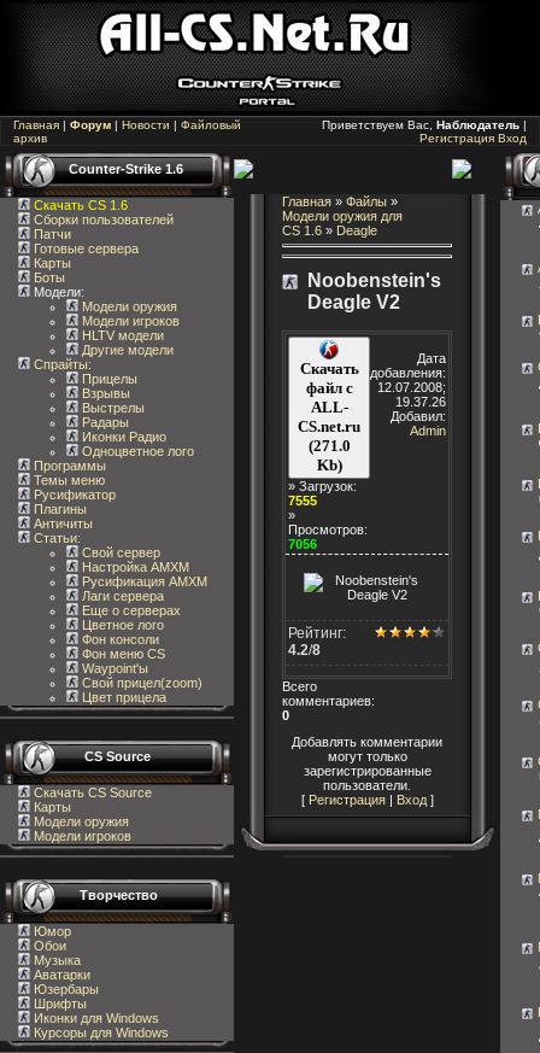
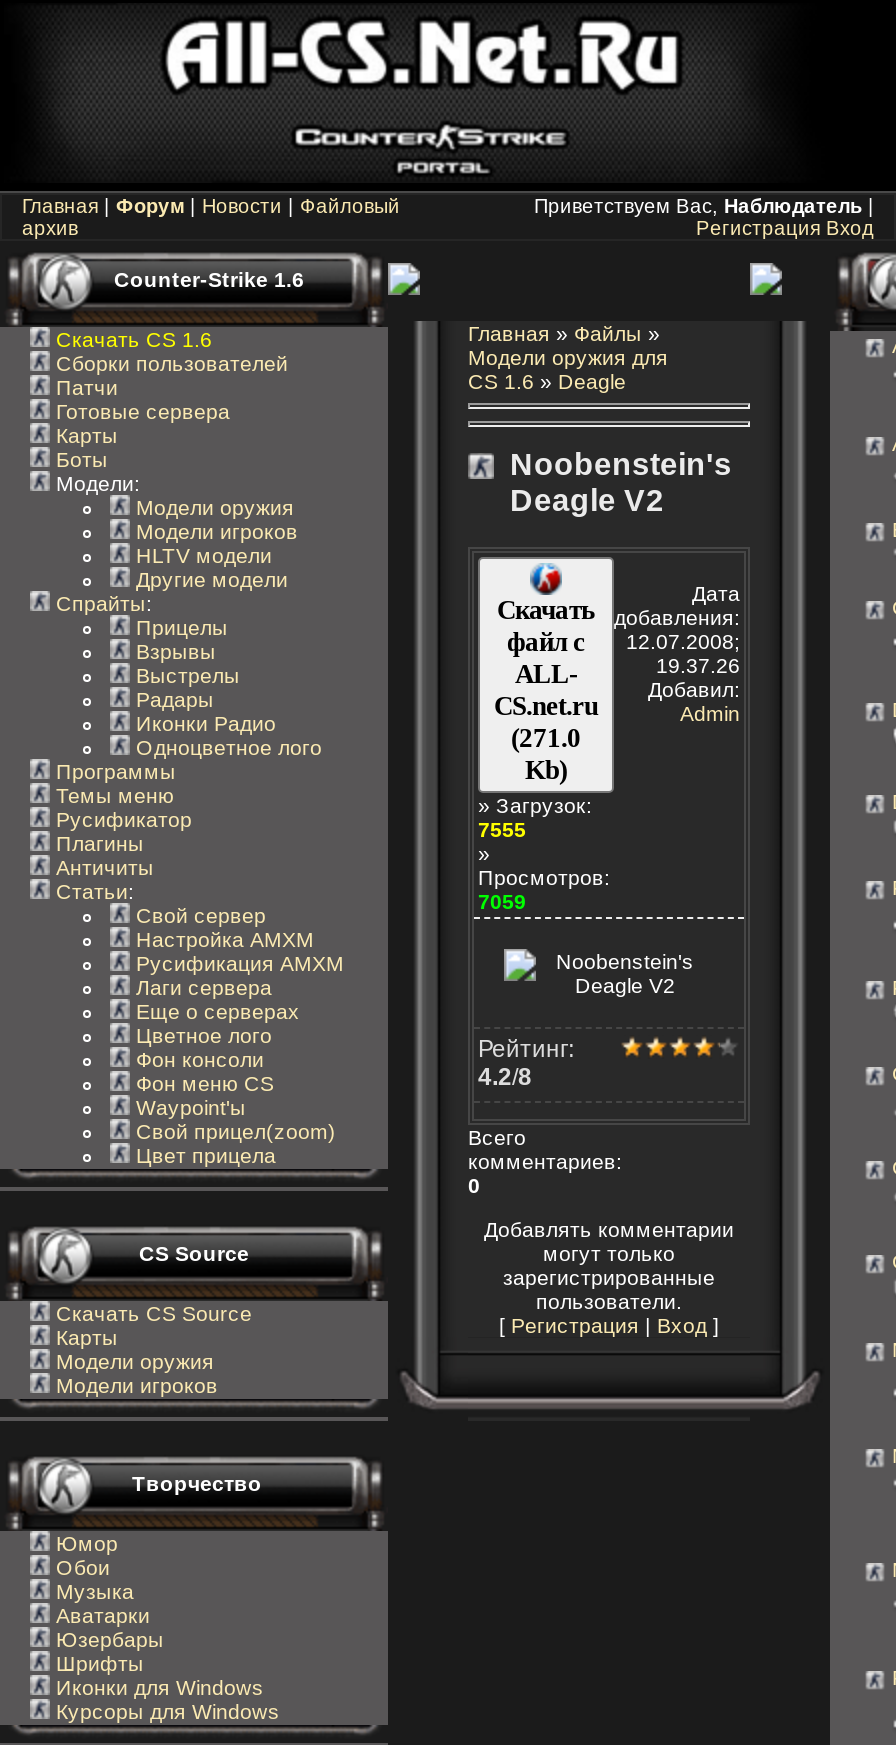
[288,536,317,551] 7056 -> [478,888,526,912] 7059

